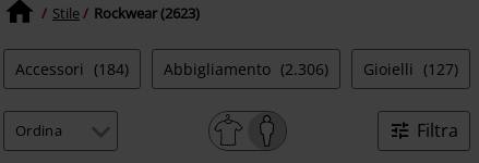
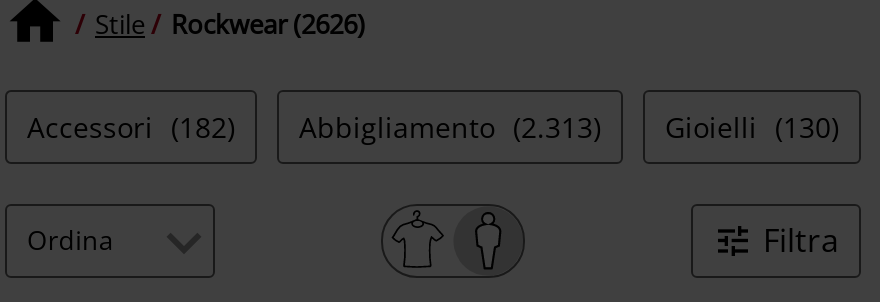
[52,3,200,23] Stile Rockwear (2623) -> [95,6,365,42] Stile Rockwear (2626)
[15,58,129,79] Accessori (184) -> [27,107,235,145] Accessori (182)
[164,58,328,79] Abbigliamento (2.306) -> [299,107,601,145] Abbigliamento (2.313)
[363,58,458,79] Gioielli (127) -> [665,107,839,145] Gioielli (130)

